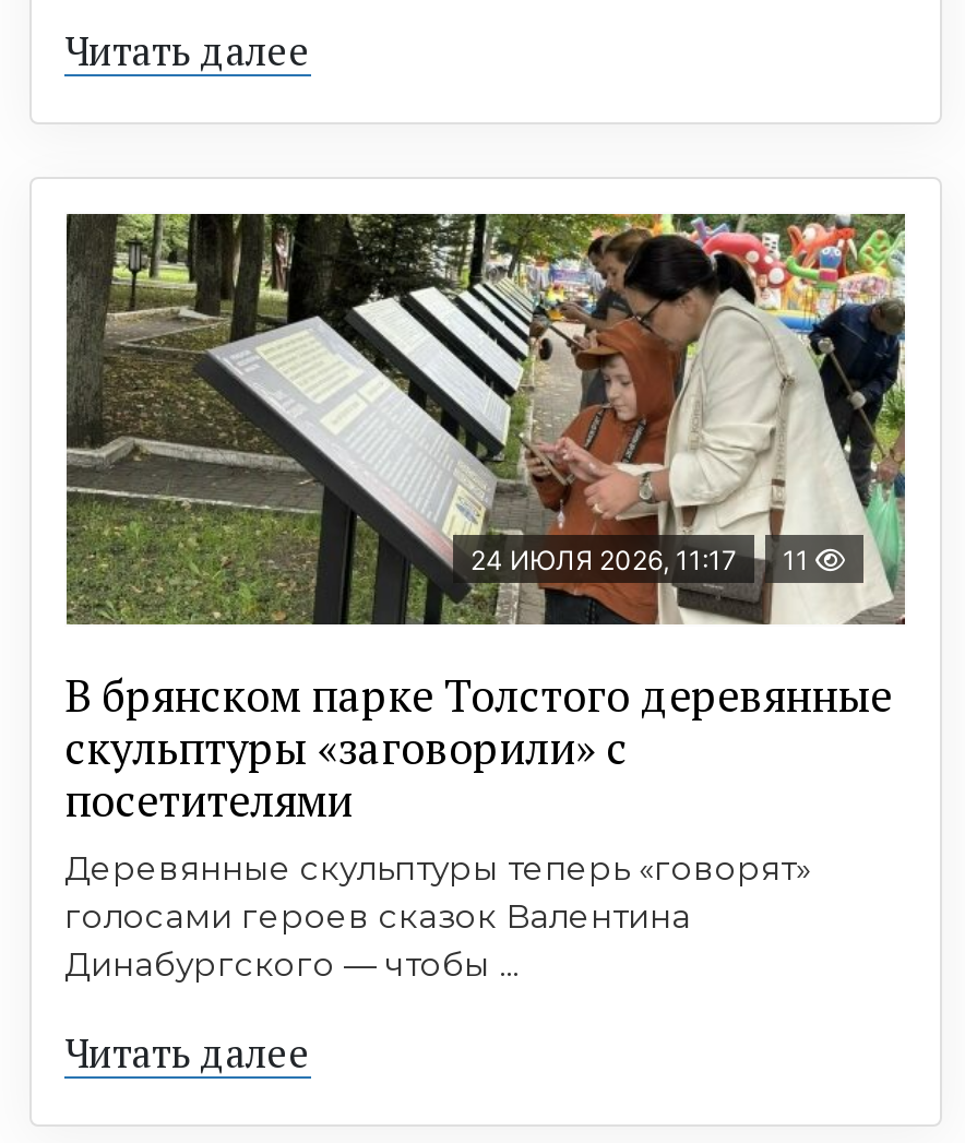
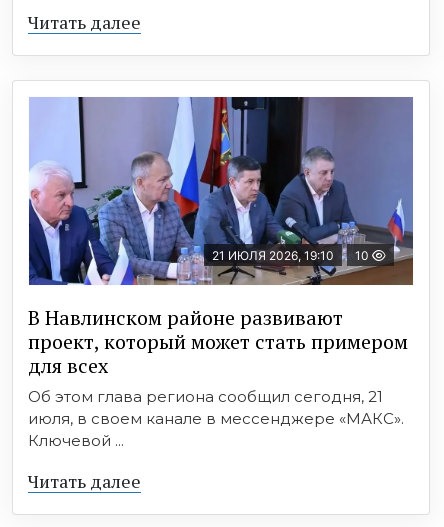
[64,212,907,627] [image] | 24 ИЮЛЯ 2026, 11:17 | 11 -> [28,96,414,286] [image] | 21 ИЮЛЯ 2026, 19:10 | 10
[64,665,892,984] В брянском парке Толстого деревянные | скульптуры «заговорили» с | посетителями | Деревянные скульптуры теперь «говорят» | голосами героев сказок Валентина | Динабургского — чтобы ... -> [28,304,408,450] В Навлинском районе развивают | проект, который может стать примером | для всех | Об этом глава региона сообщил сегодня, 21 | июля, в своем канале в мессенджере «МАКС». | Ключевой ...

